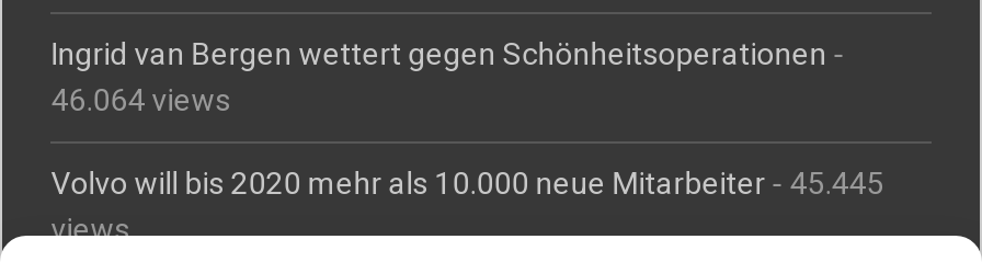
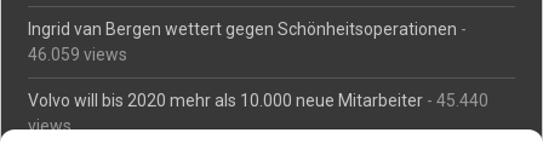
[51,82,231,117] 46.064 views -> [28,45,128,64] 46.059 views
[51,166,884,201] Volvo will bis 2020 mehr als 10.000 neue Mitarbeiter - 45.445 -> [28,91,489,110] Volvo will bis 2020 mehr als 10.000 neue Mitarbeiter - 45.440

